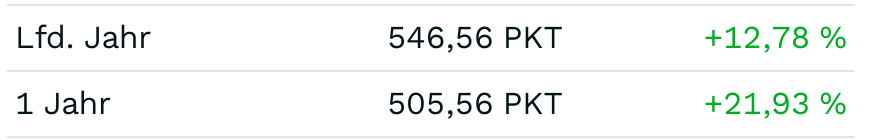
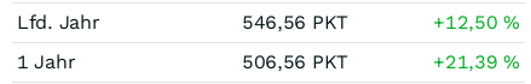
[704,18,847,56] +12,78% -> [434,11,520,34] +12,50%
[387,84,563,122] 505,56 PKT -> [242,50,348,73] 506,56 PKT
[704,84,847,122] +21,93% -> [434,50,520,73] +21,39%

